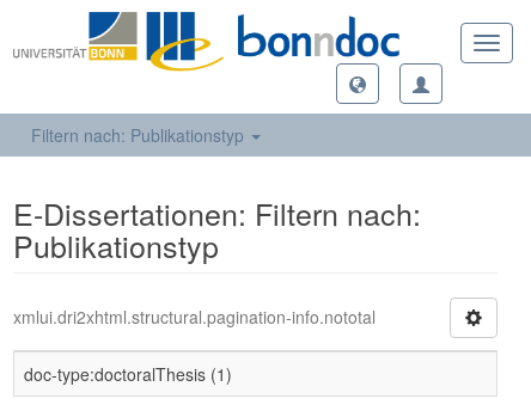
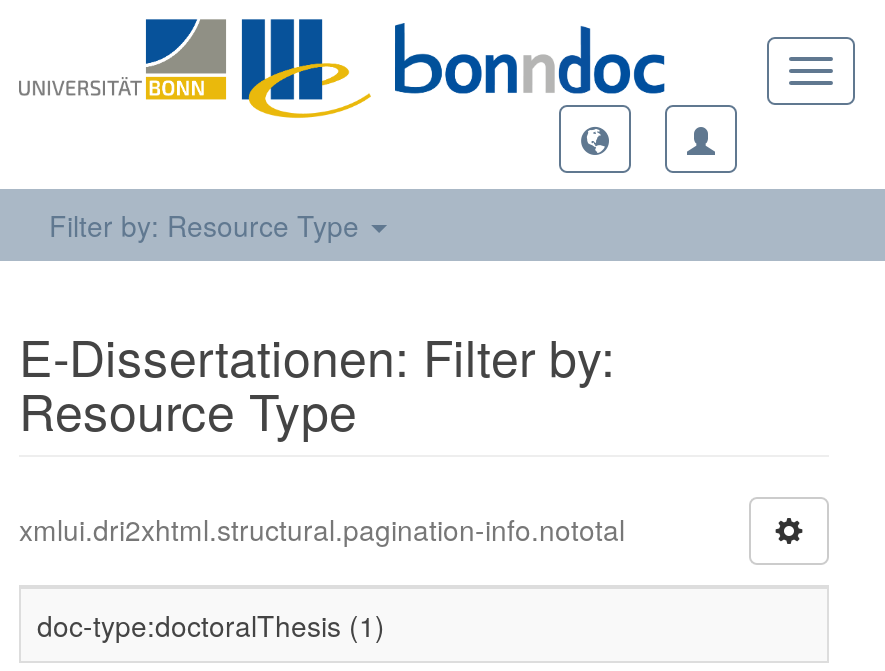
[31,123,249,147] Filtern nach: Publikationstyp -> [49,205,367,245] Filter by: Resource Type
[13,191,421,266] E-Dissertationen: Filtern nach: | Publikationstyp -> [19,319,615,445] E-Dissertationen: Filter by: | Resource Type

